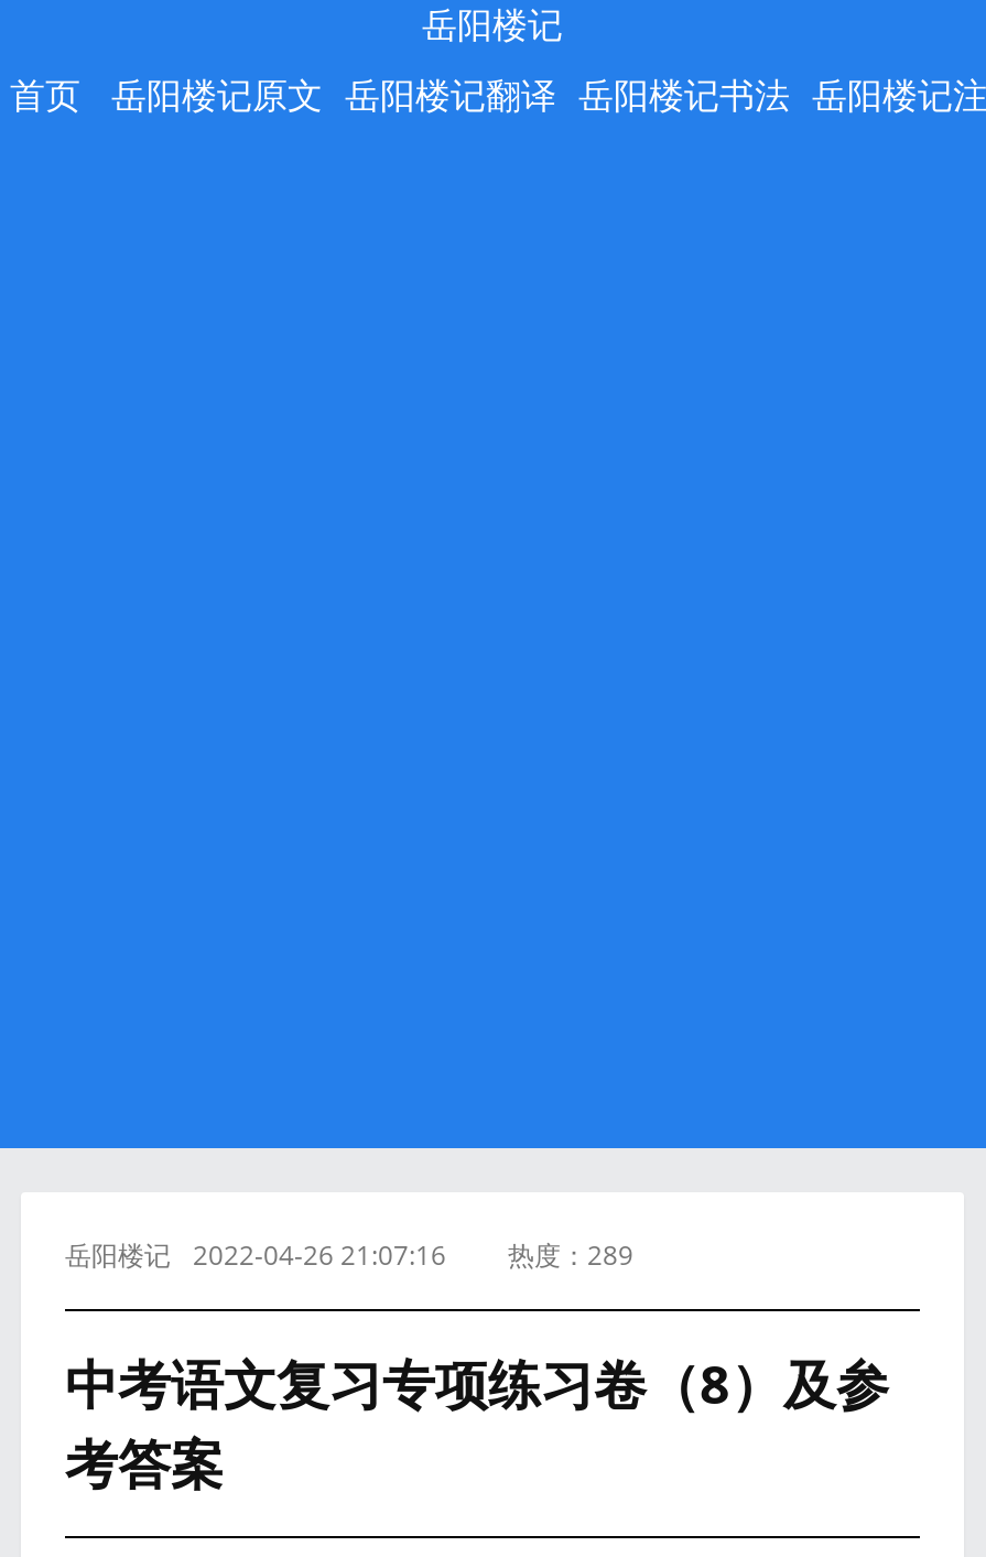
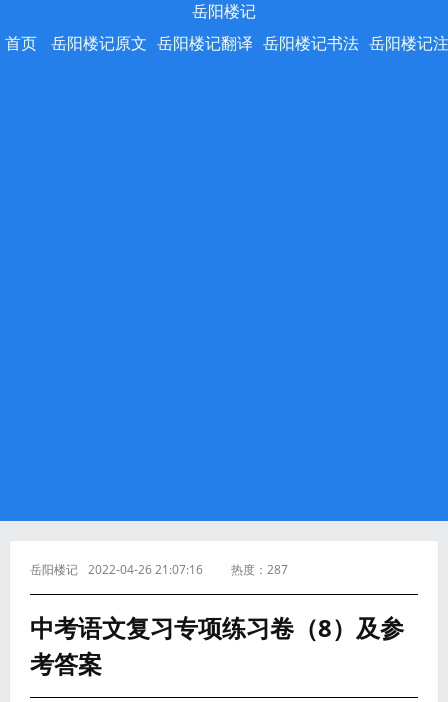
[65,1236,633,1274] 岳阳楼记 2022-04-26 21:07:16 热度：289 -> [30,561,288,578] 岳阳楼记 2022-04-26 21:07:16 热度：287

